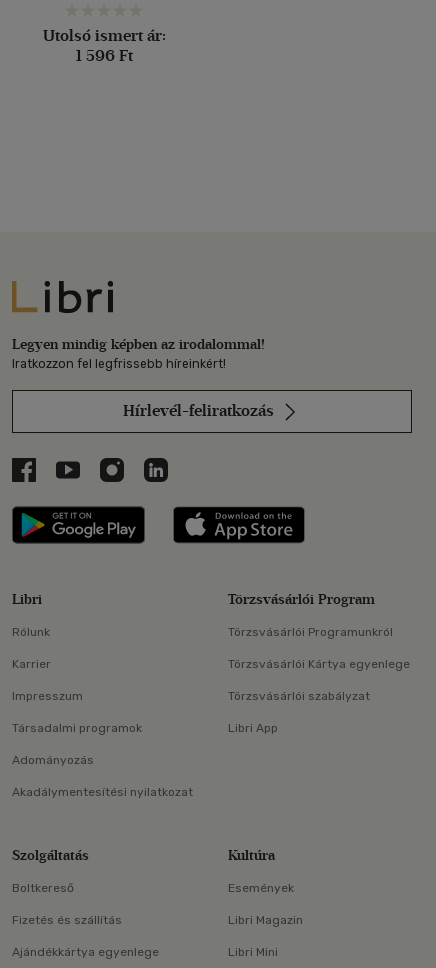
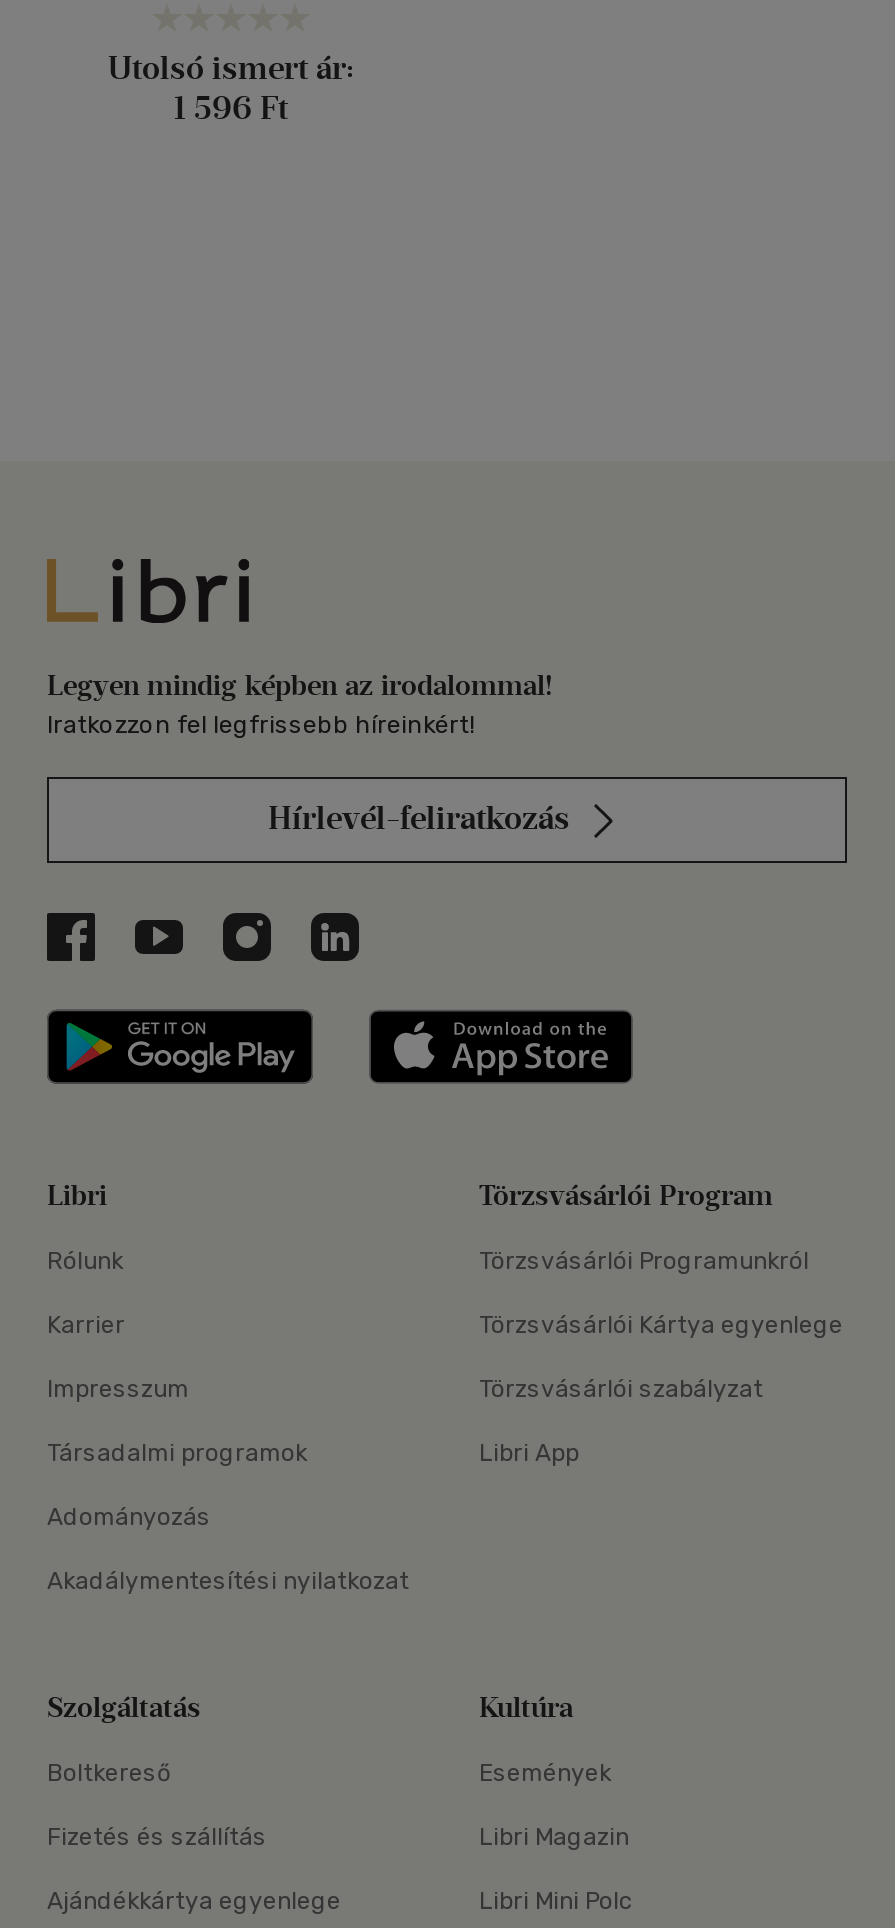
[228,945,278,959] Libri Mini -> [479,1887,633,1915] Libri Mini Polc

